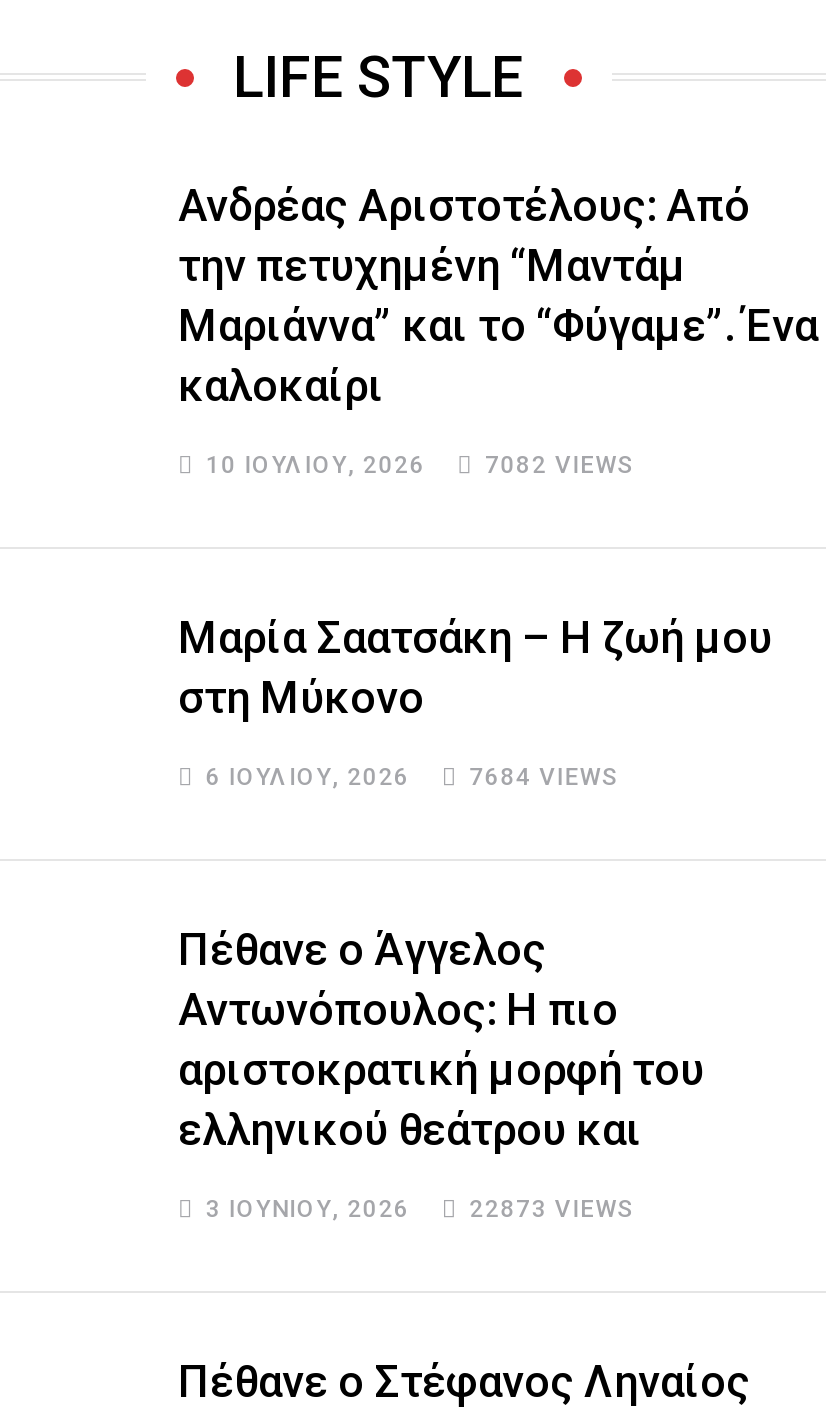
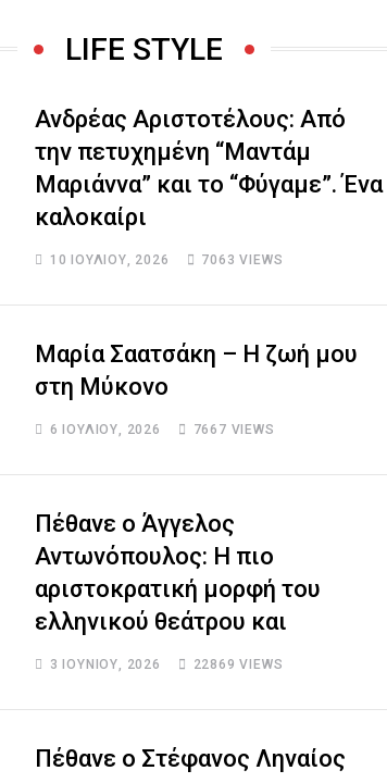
[485,451,635,479] 7082 VIEWS -> [202,252,283,267] 7063 VIEWS
[469,763,619,791] 7684 VIEWS -> [193,422,275,437] 7667 VIEWS
[469,1195,635,1223] 22873 VIEWS -> [193,657,283,672] 22869 VIEWS

